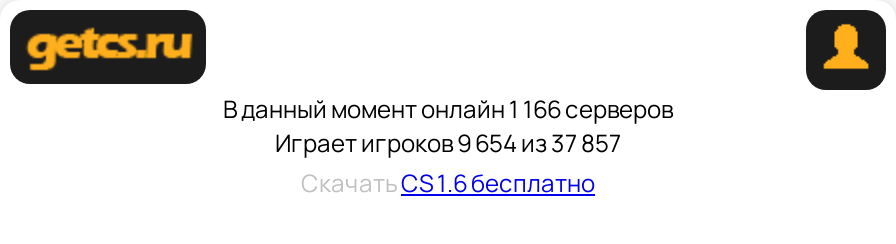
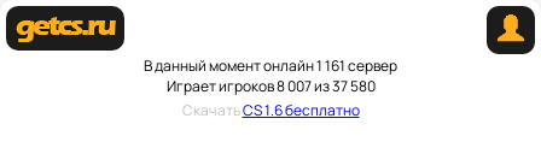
[223,92,673,126] В данный момент онлайн 1 166 серверов -> [144,55,397,76] В данный момент онлайн 1 161 сервер
[275,126,621,160] Играет игроков 9 654 из 37 857 -> [166,76,375,96] Играет игроков 8 007 из 37 580

